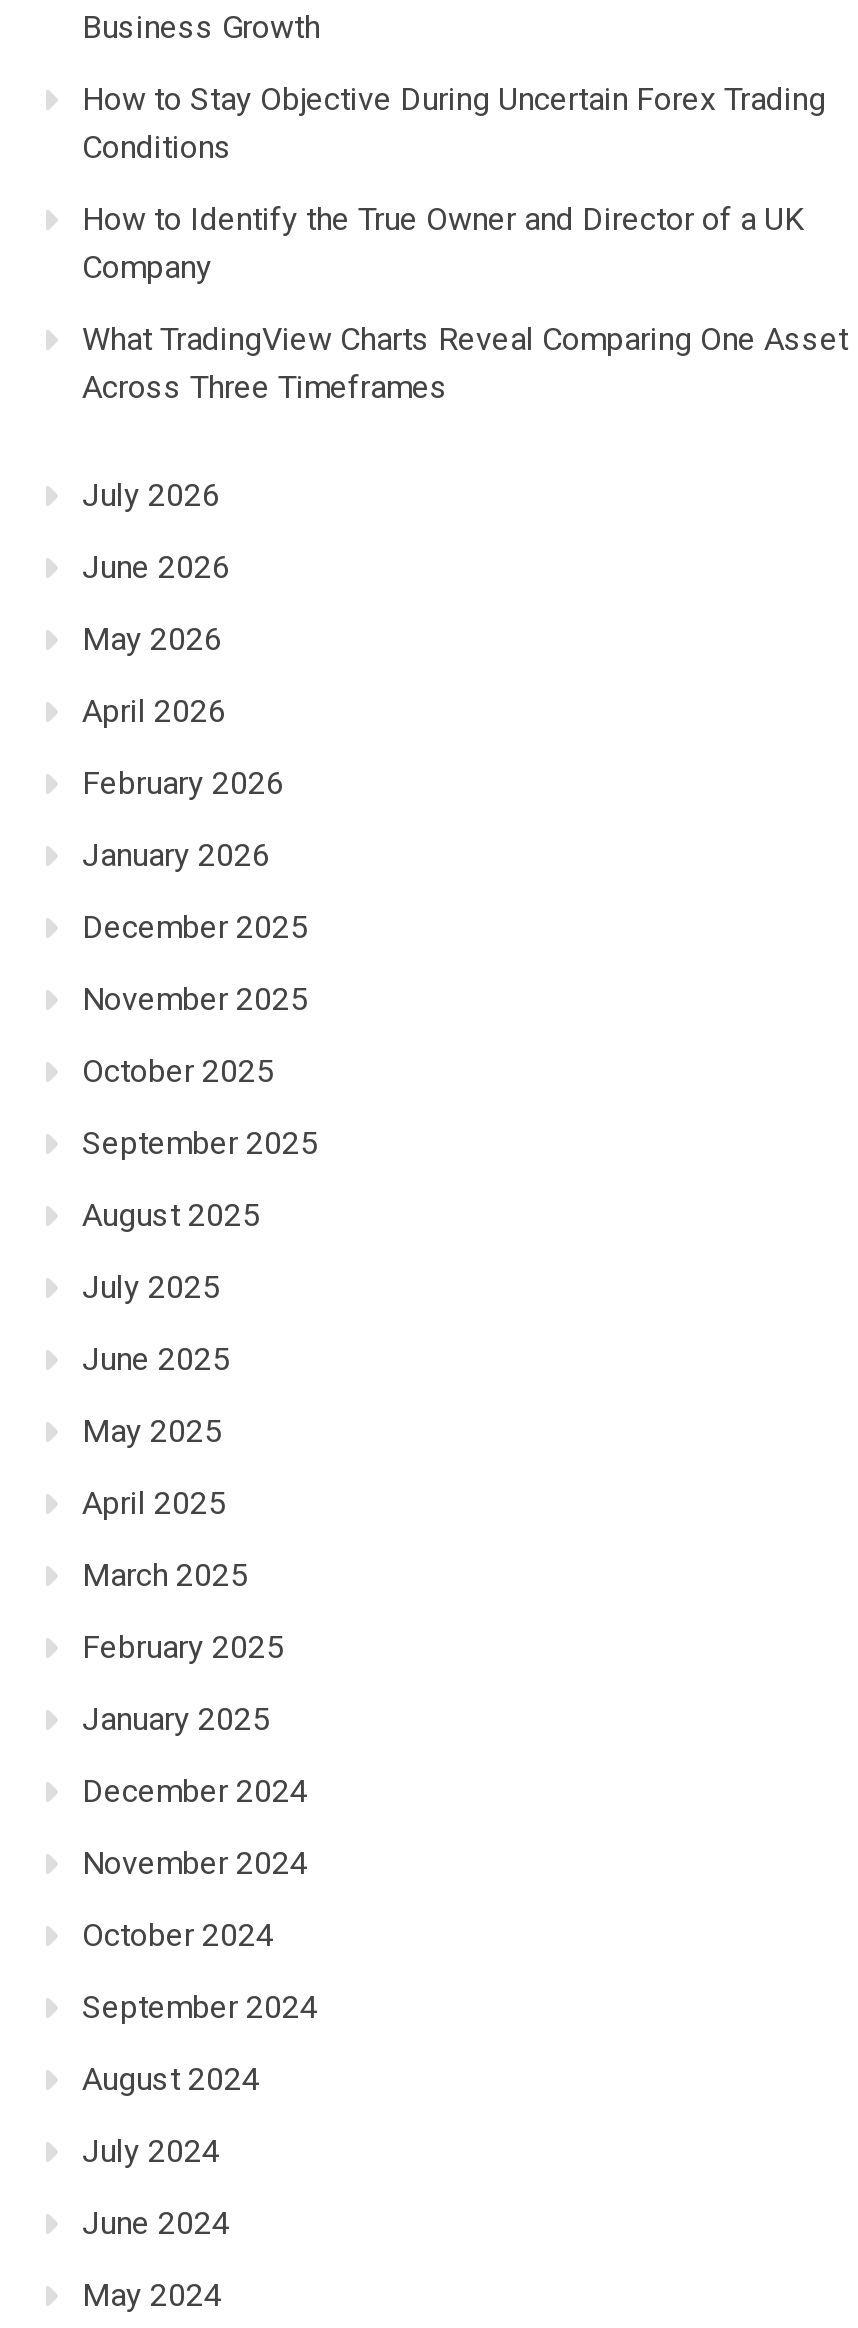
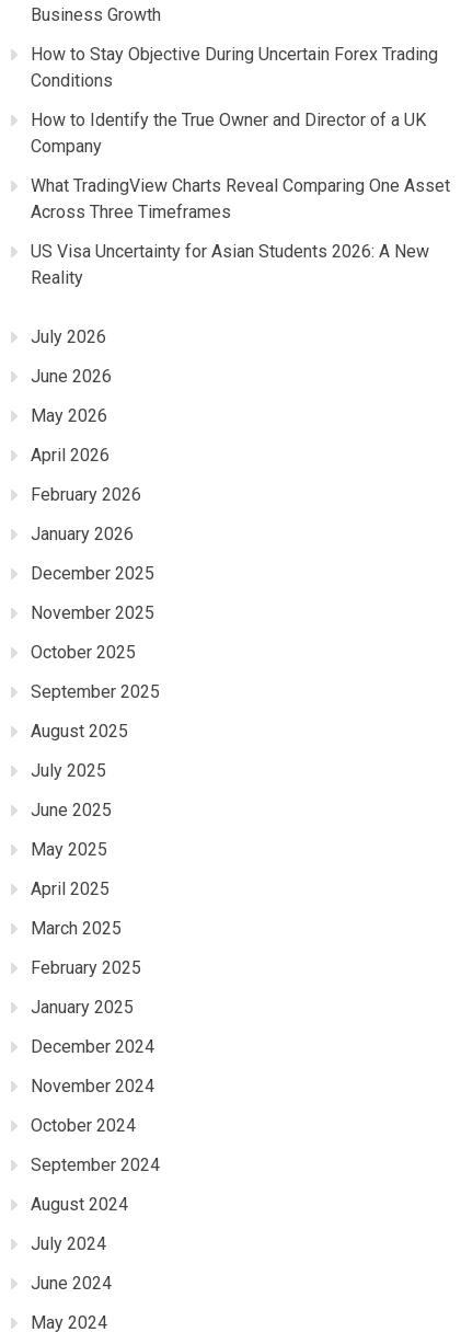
none -> [31,241,429,288] US Visa Uncertainty for Asian Students 2026: A New | Reality

